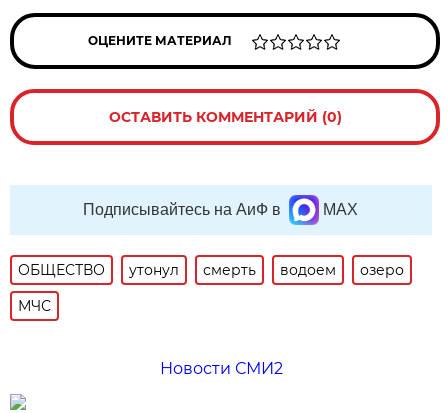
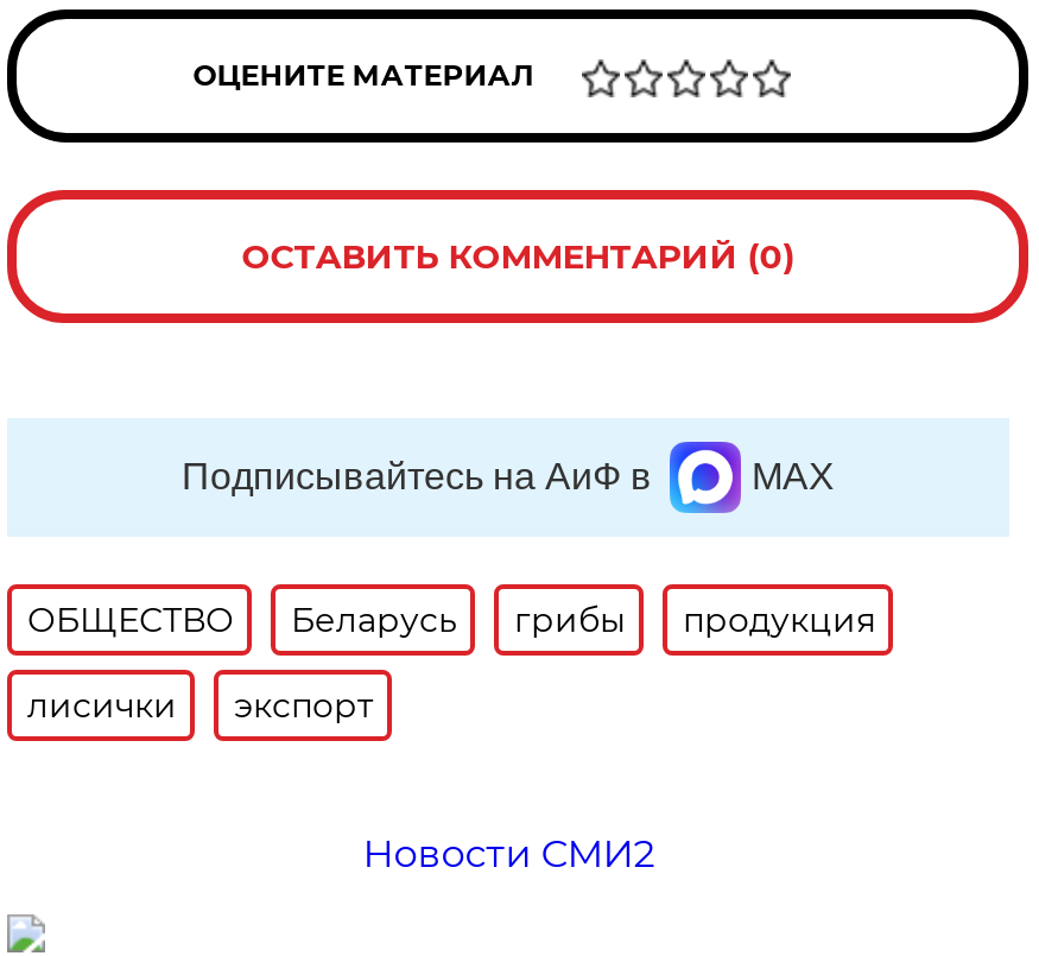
[129,261,404,279] утонул | смерть | водоем | озеро -> [291,598,875,641] Беларусь | грибы | продукция
[18,297,51,315] МЧС -> [27,684,374,727] лисички | экспорт

